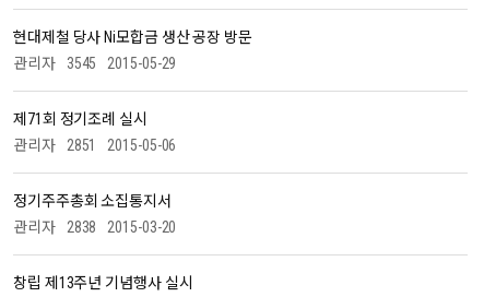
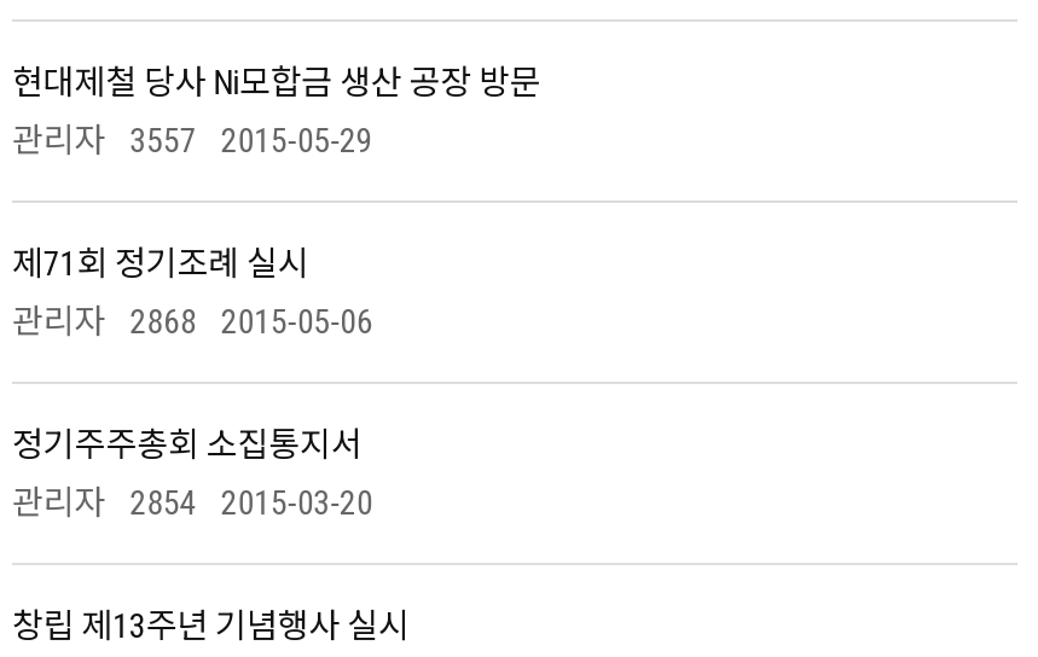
[13,54,176,72] 관리자 3545 2015-05-29 -> [12,120,373,159] 관리자 3557 2015-05-29
[13,136,176,154] 관리자 2851 2015-05-06 -> [12,301,373,340] 관리자 2868 2015-05-06
[13,218,176,236] 관리자 2838 2015-03-20 -> [12,483,373,521] 관리자 2854 2015-03-20

